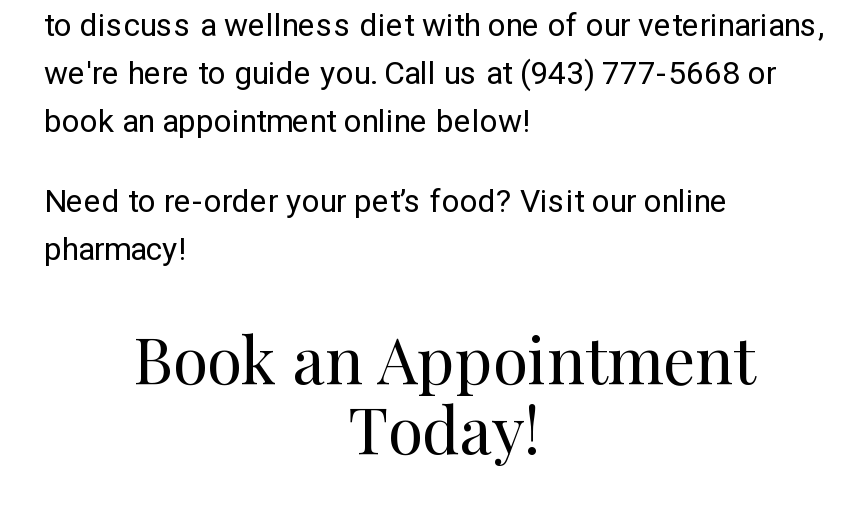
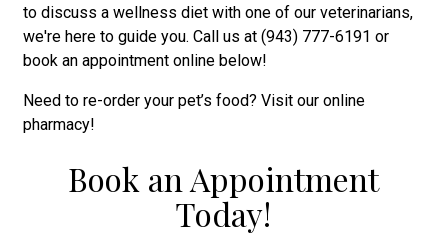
[44,54,776,92] we're here to guide you. Call us at (943) 777-5668 or -> [23,27,389,46] we're here to guide you. Call us at (943) 777-6191 or

